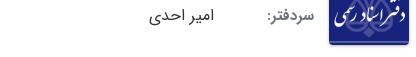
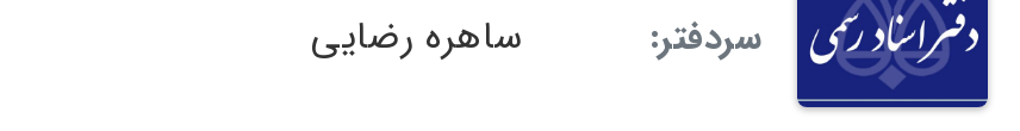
[149,3,214,28] امیر احدی -> [311,7,523,67] ساهره رضایی

